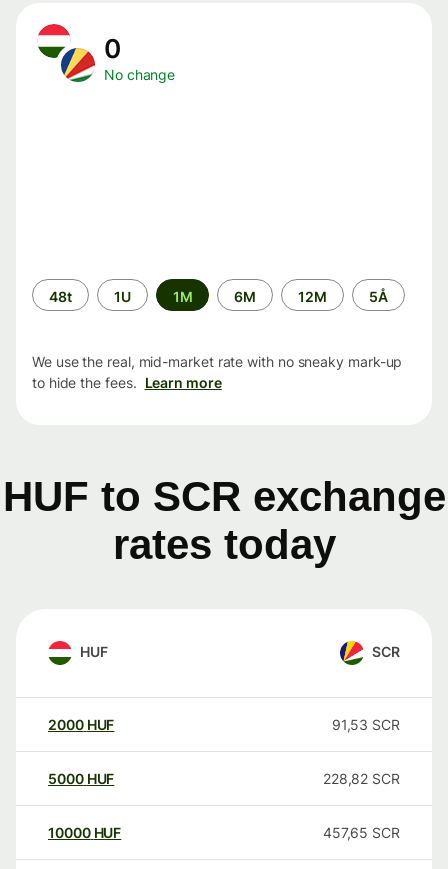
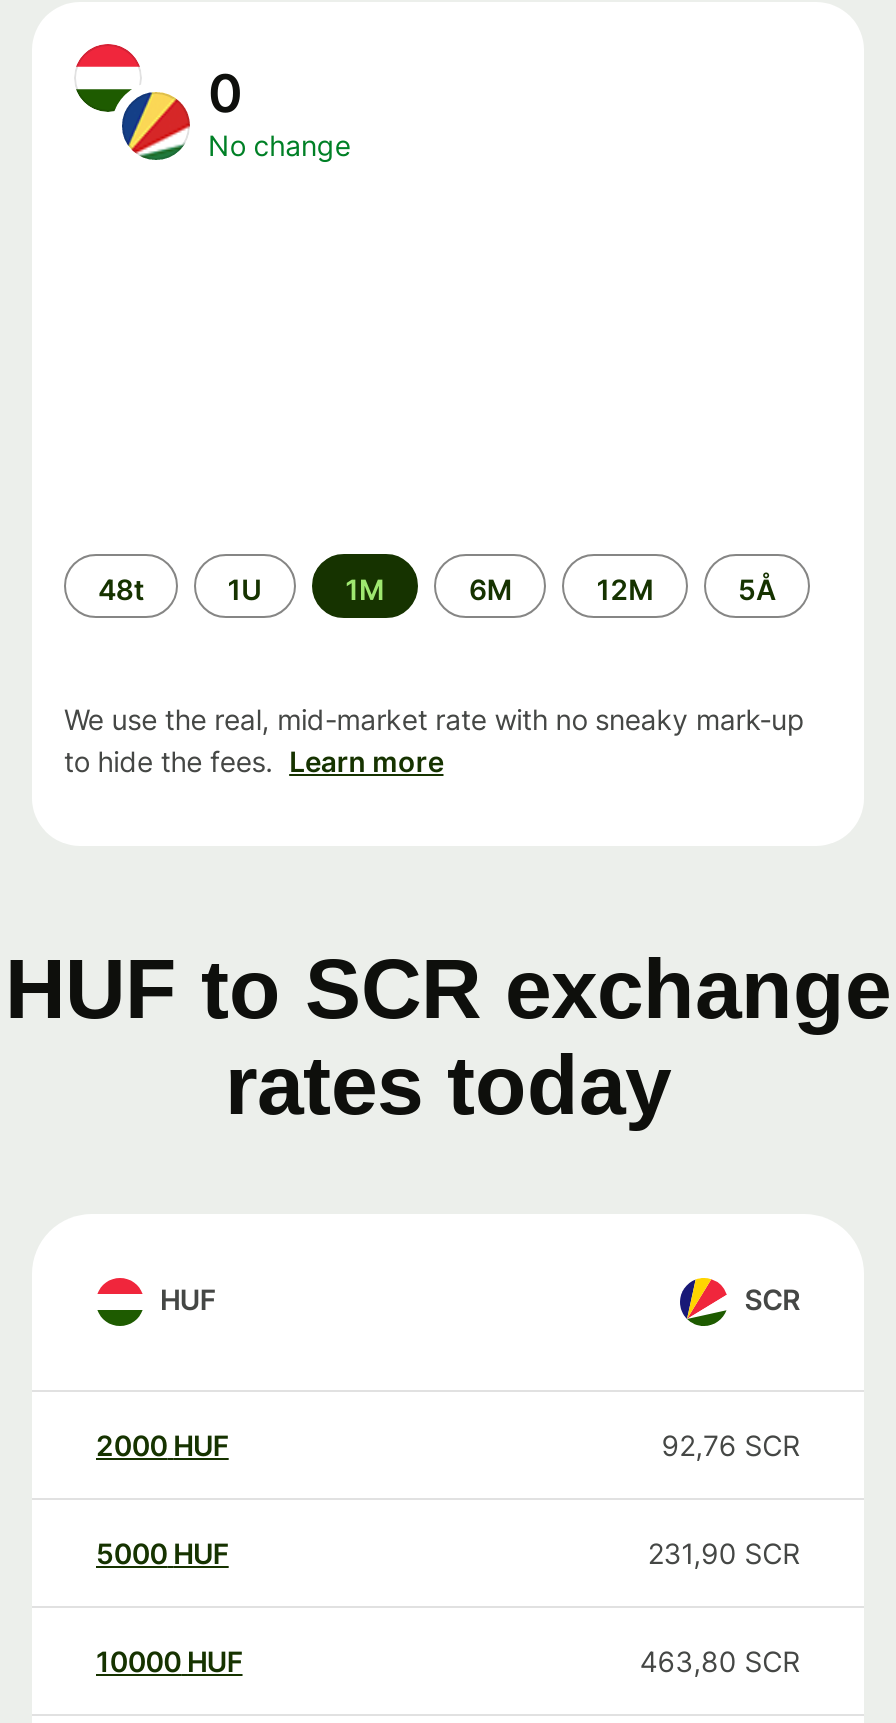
[332,716,400,733] 91,53 SCR -> [661,1428,800,1462] 92,76 SCR
[323,770,400,787] 228,82 SCR -> [648,1536,800,1570] 231,90 SCR
[323,824,400,841] 457,65 SCR -> [640,1644,800,1678] 463,80 SCR

